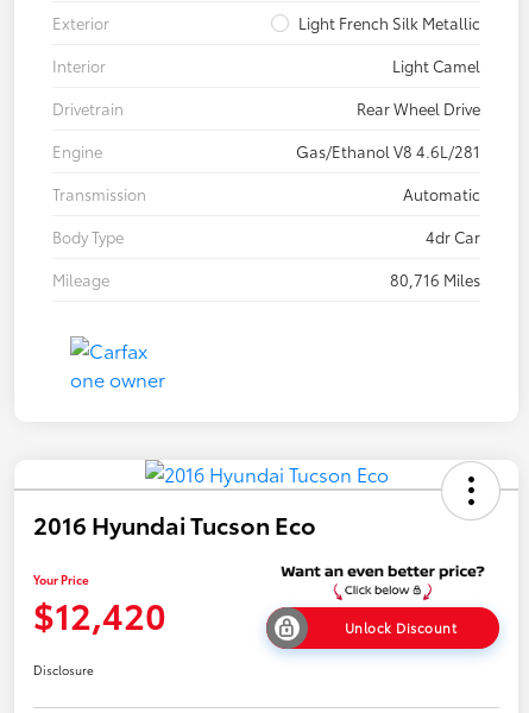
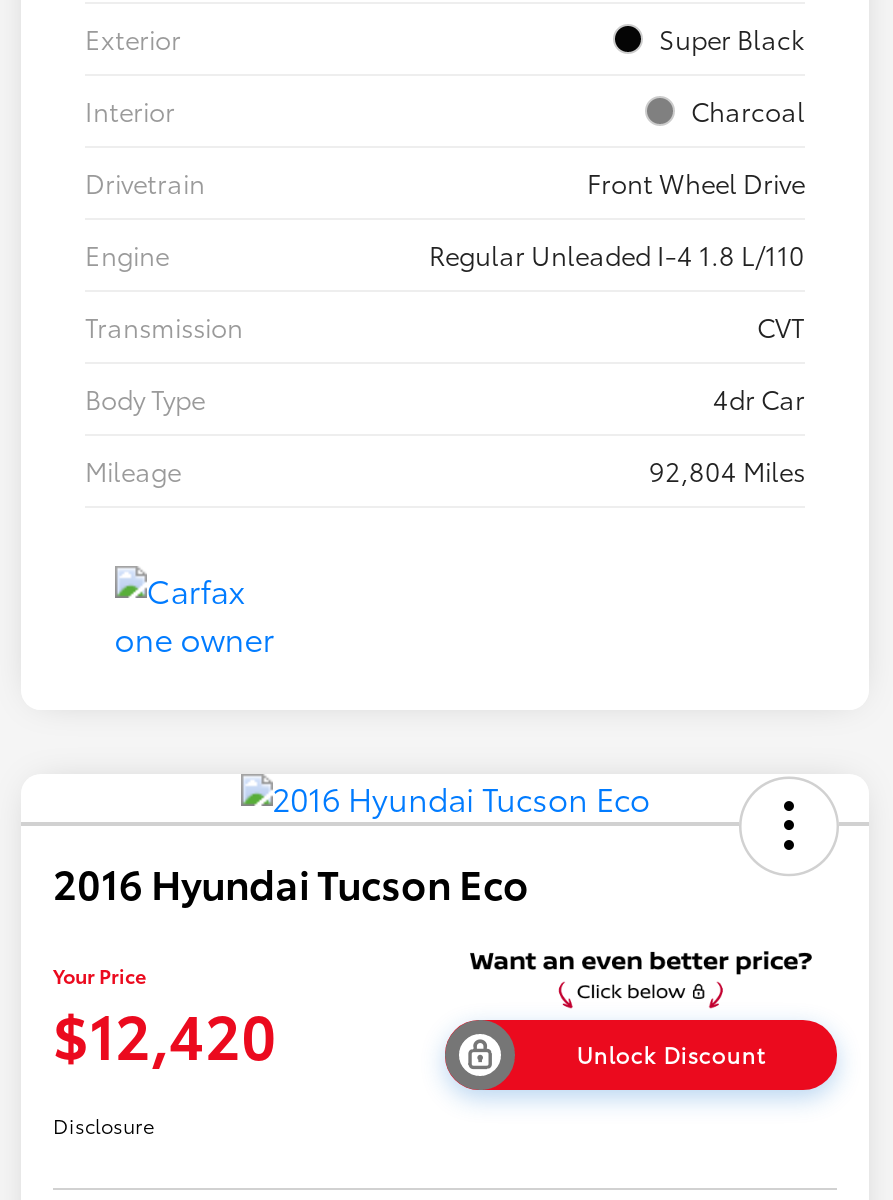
[298,12,480,34] Light French Silk Metallic -> [659,19,805,55] Super Black
[392,55,480,76] Light Camel -> [691,91,805,127] Charcoal
[357,98,480,119] Rear Wheel Drive -> [587,163,805,199] Front Wheel Drive
[296,140,480,162] Gas/Ethanol V8 4.6L/281 -> [429,235,805,271] Regular Unleaded I-4 1.8 L/110
[403,183,480,205] Automatic -> [757,307,805,343] CVT
[390,269,480,290] 80,716 Miles -> [649,451,805,487] 92,804 Miles

